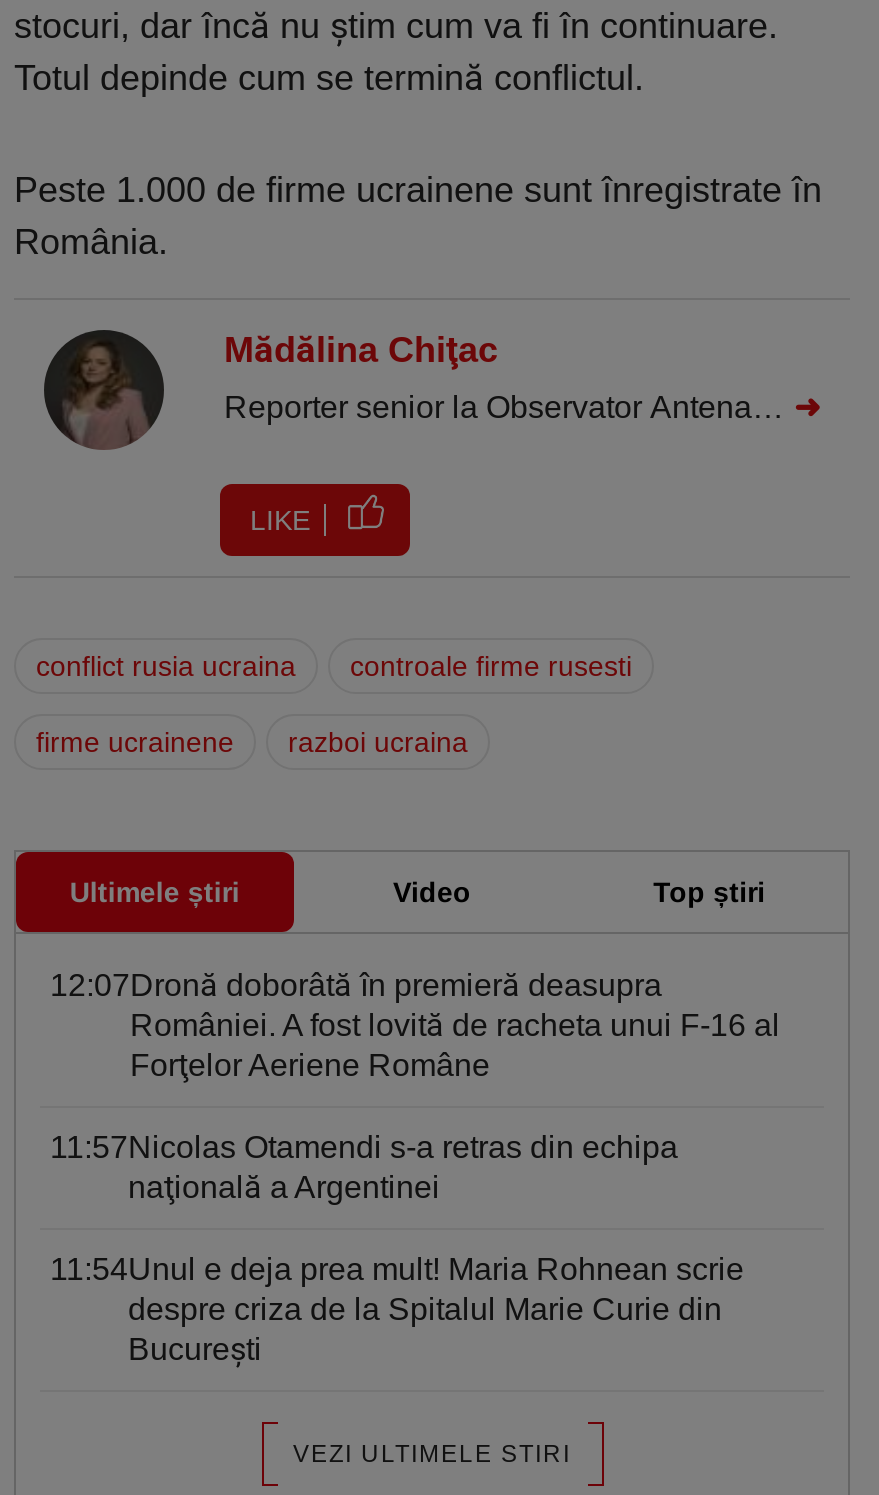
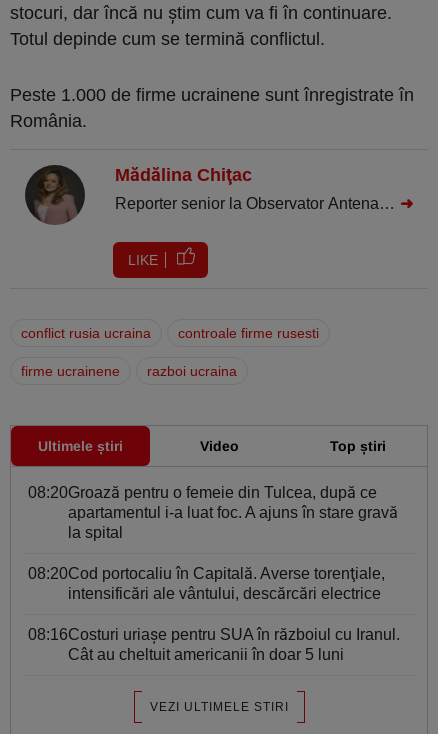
[50,968,780,1082] 12:07Dronă doborâtă în premieră deasupra | României. A fost lovită de racheta unui F-16 al | Forţelor Aeriene Române -> [28,484,398,541] 08:20Groază pentru o femeie din Tulcea, după ce | apartamentul i-a luat foc. A ajuns în stare gravă | la spital
[50,1130,678,1204] 11:57Nicolas Otamendi s-a retras din echipa | naţională a Argentinei -> [28,565,385,602] 08:20Cod portocaliu în Capitală. Averse torenţiale, | intensificări ale vântului, descărcări electrice
[50,1252,744,1366] 11:54Unul e deja prea mult! Maria Rohnean scrie | despre criza de la Spitalul Marie Curie din | Bucureşti -> [28,626,400,663] 08:16Costuri uriaşe pentru SUA în războiul cu Iranul. | Cât au cheltuit americanii în doar 5 luni

